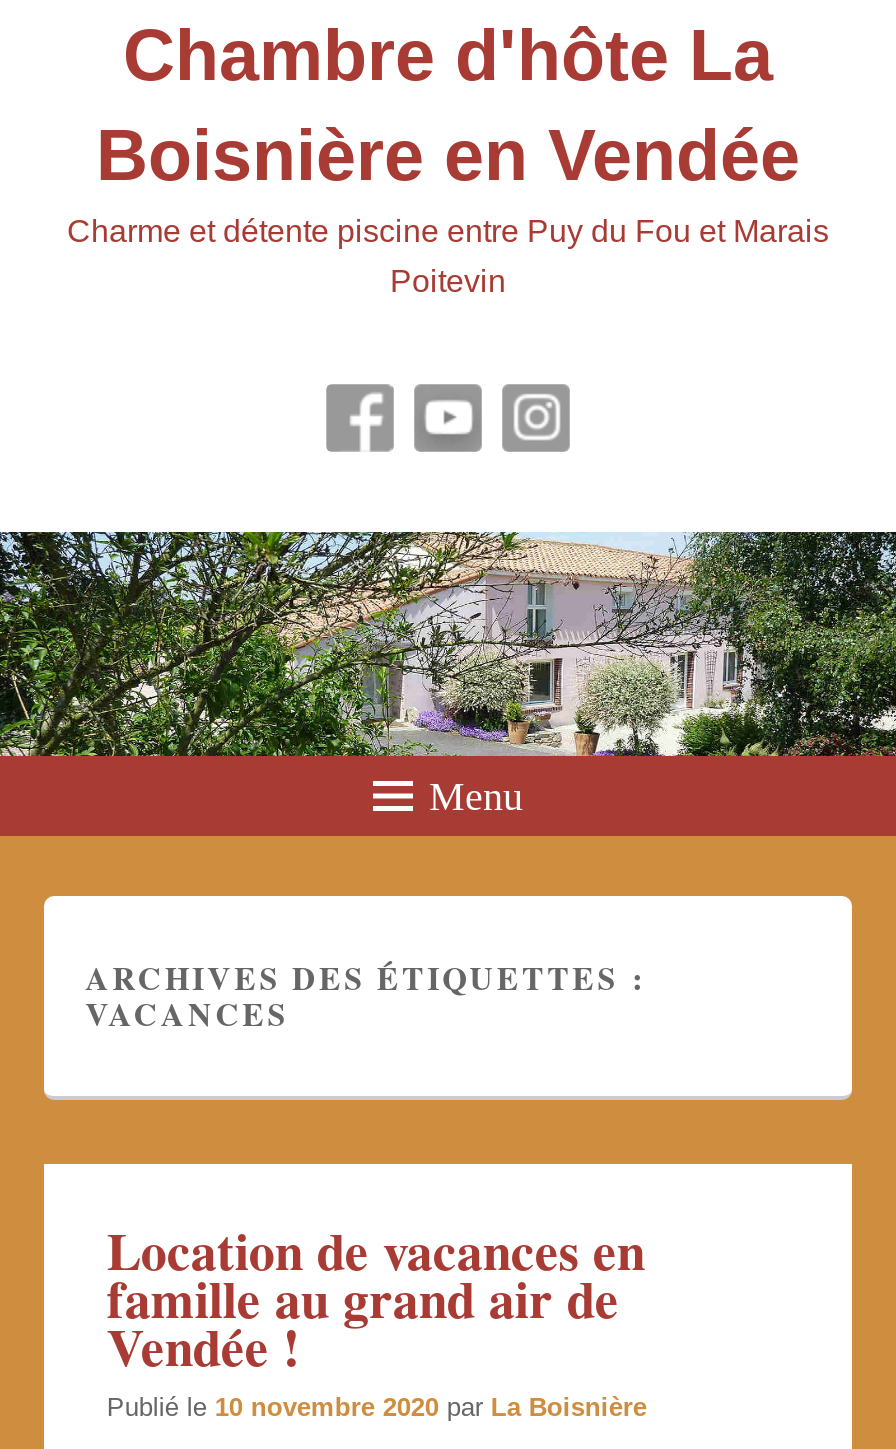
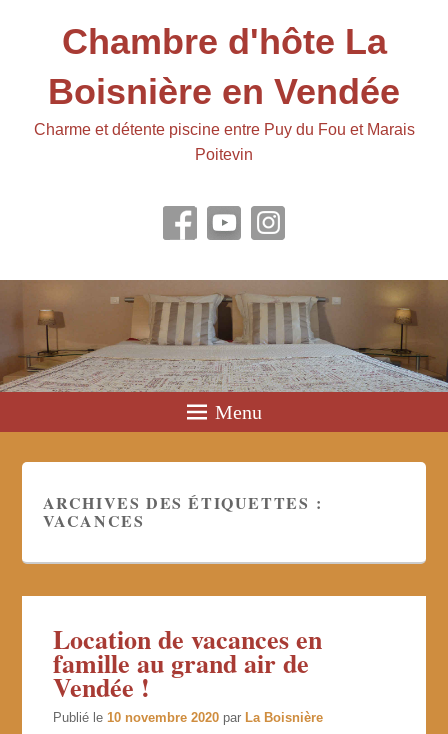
[6,530,890,758] [image] -> [3,279,445,393] [image]

